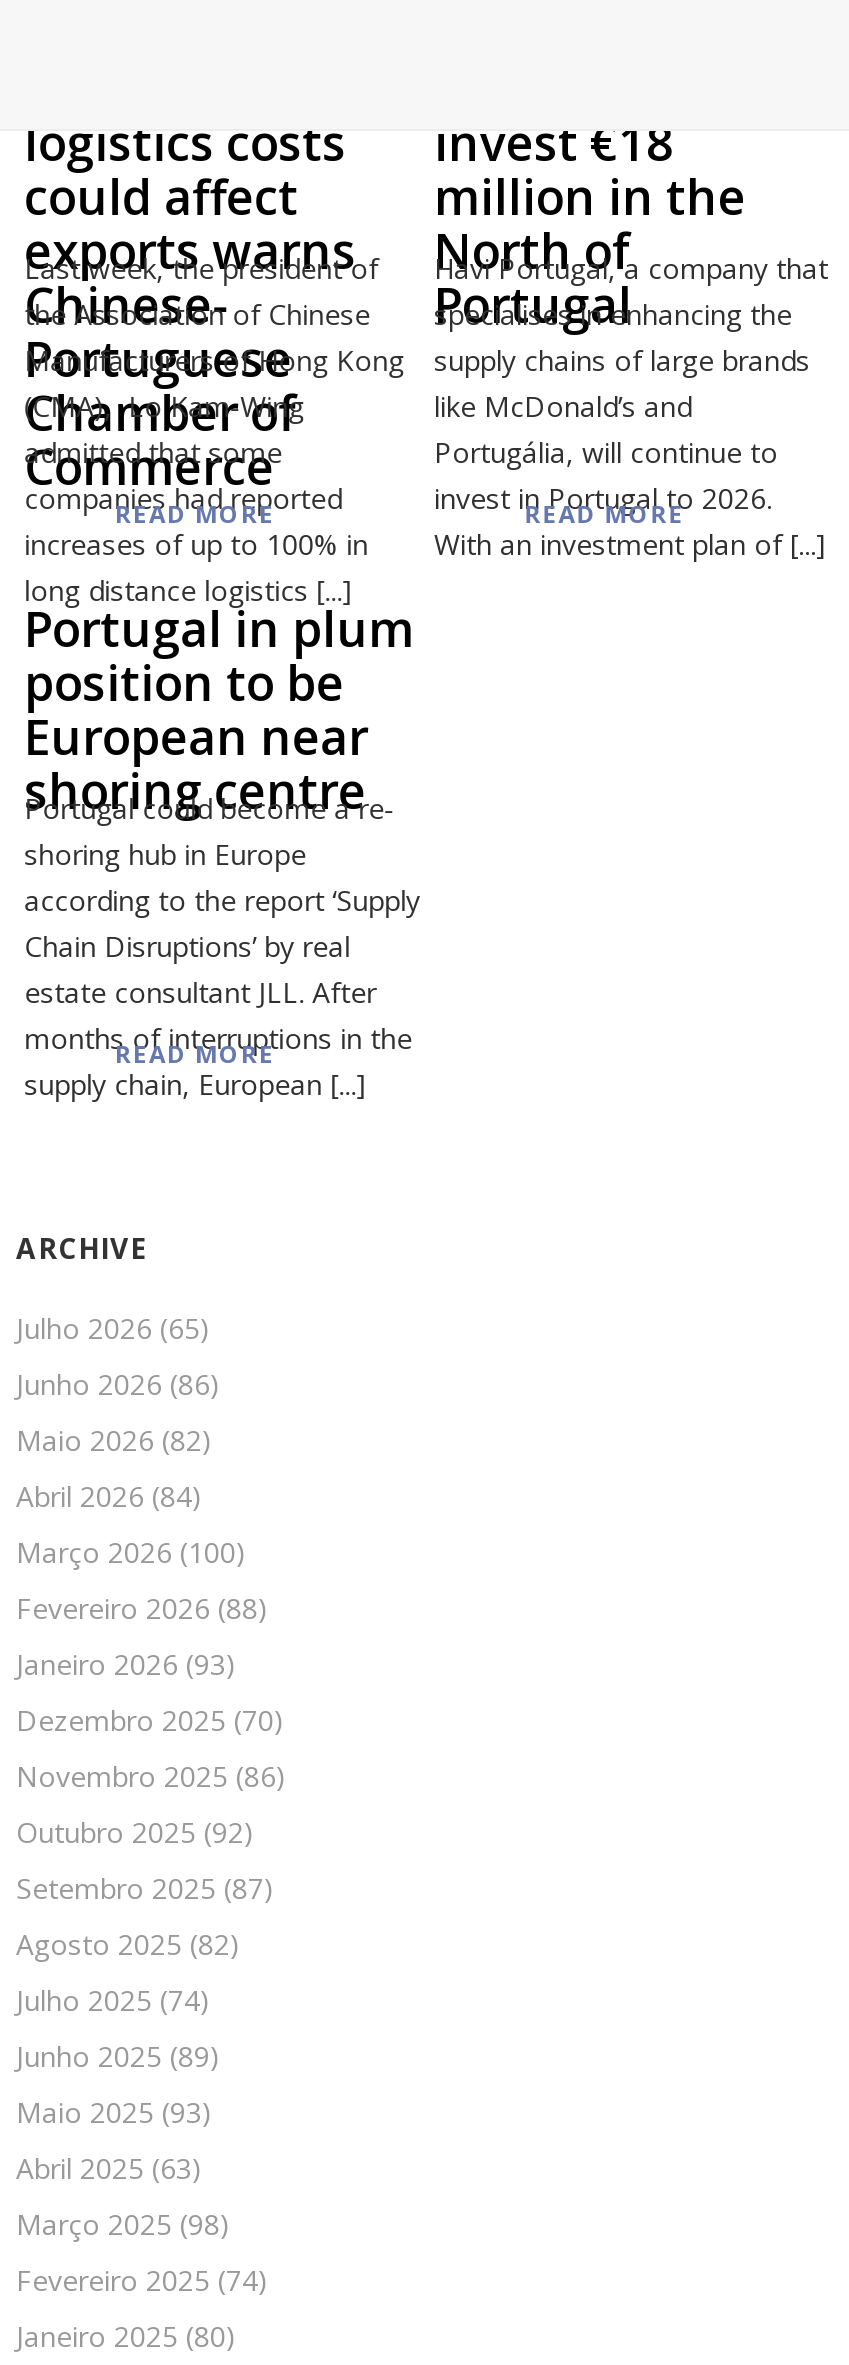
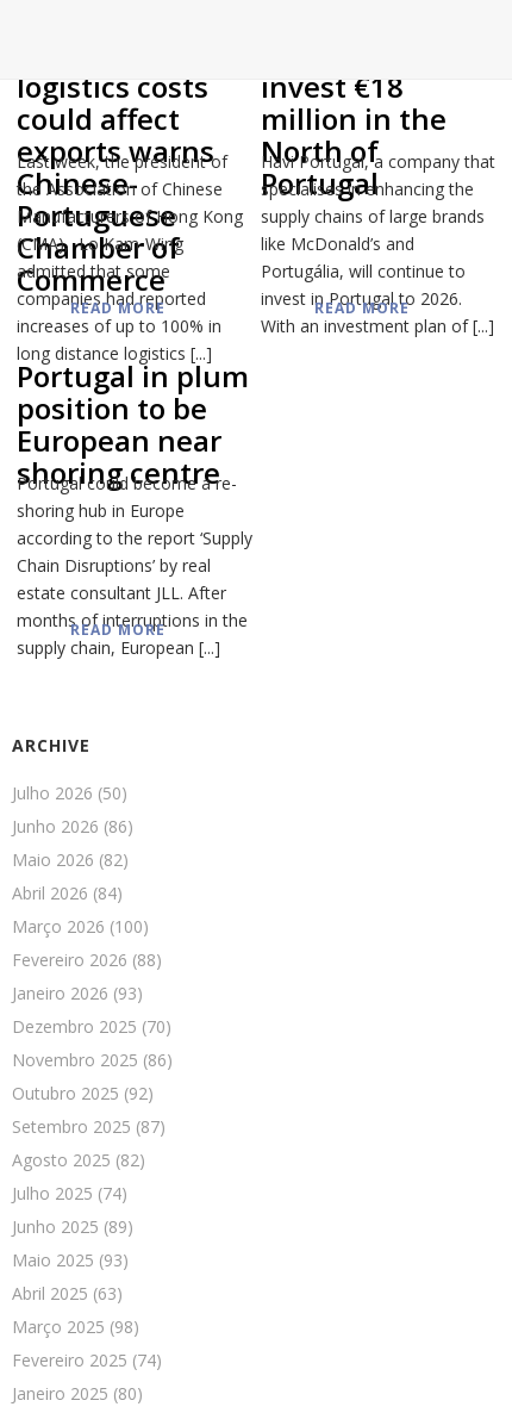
[16,1308,210,1346] Julho 2026 (65) -> [12,781,127,804] Julho 2026 (50)

